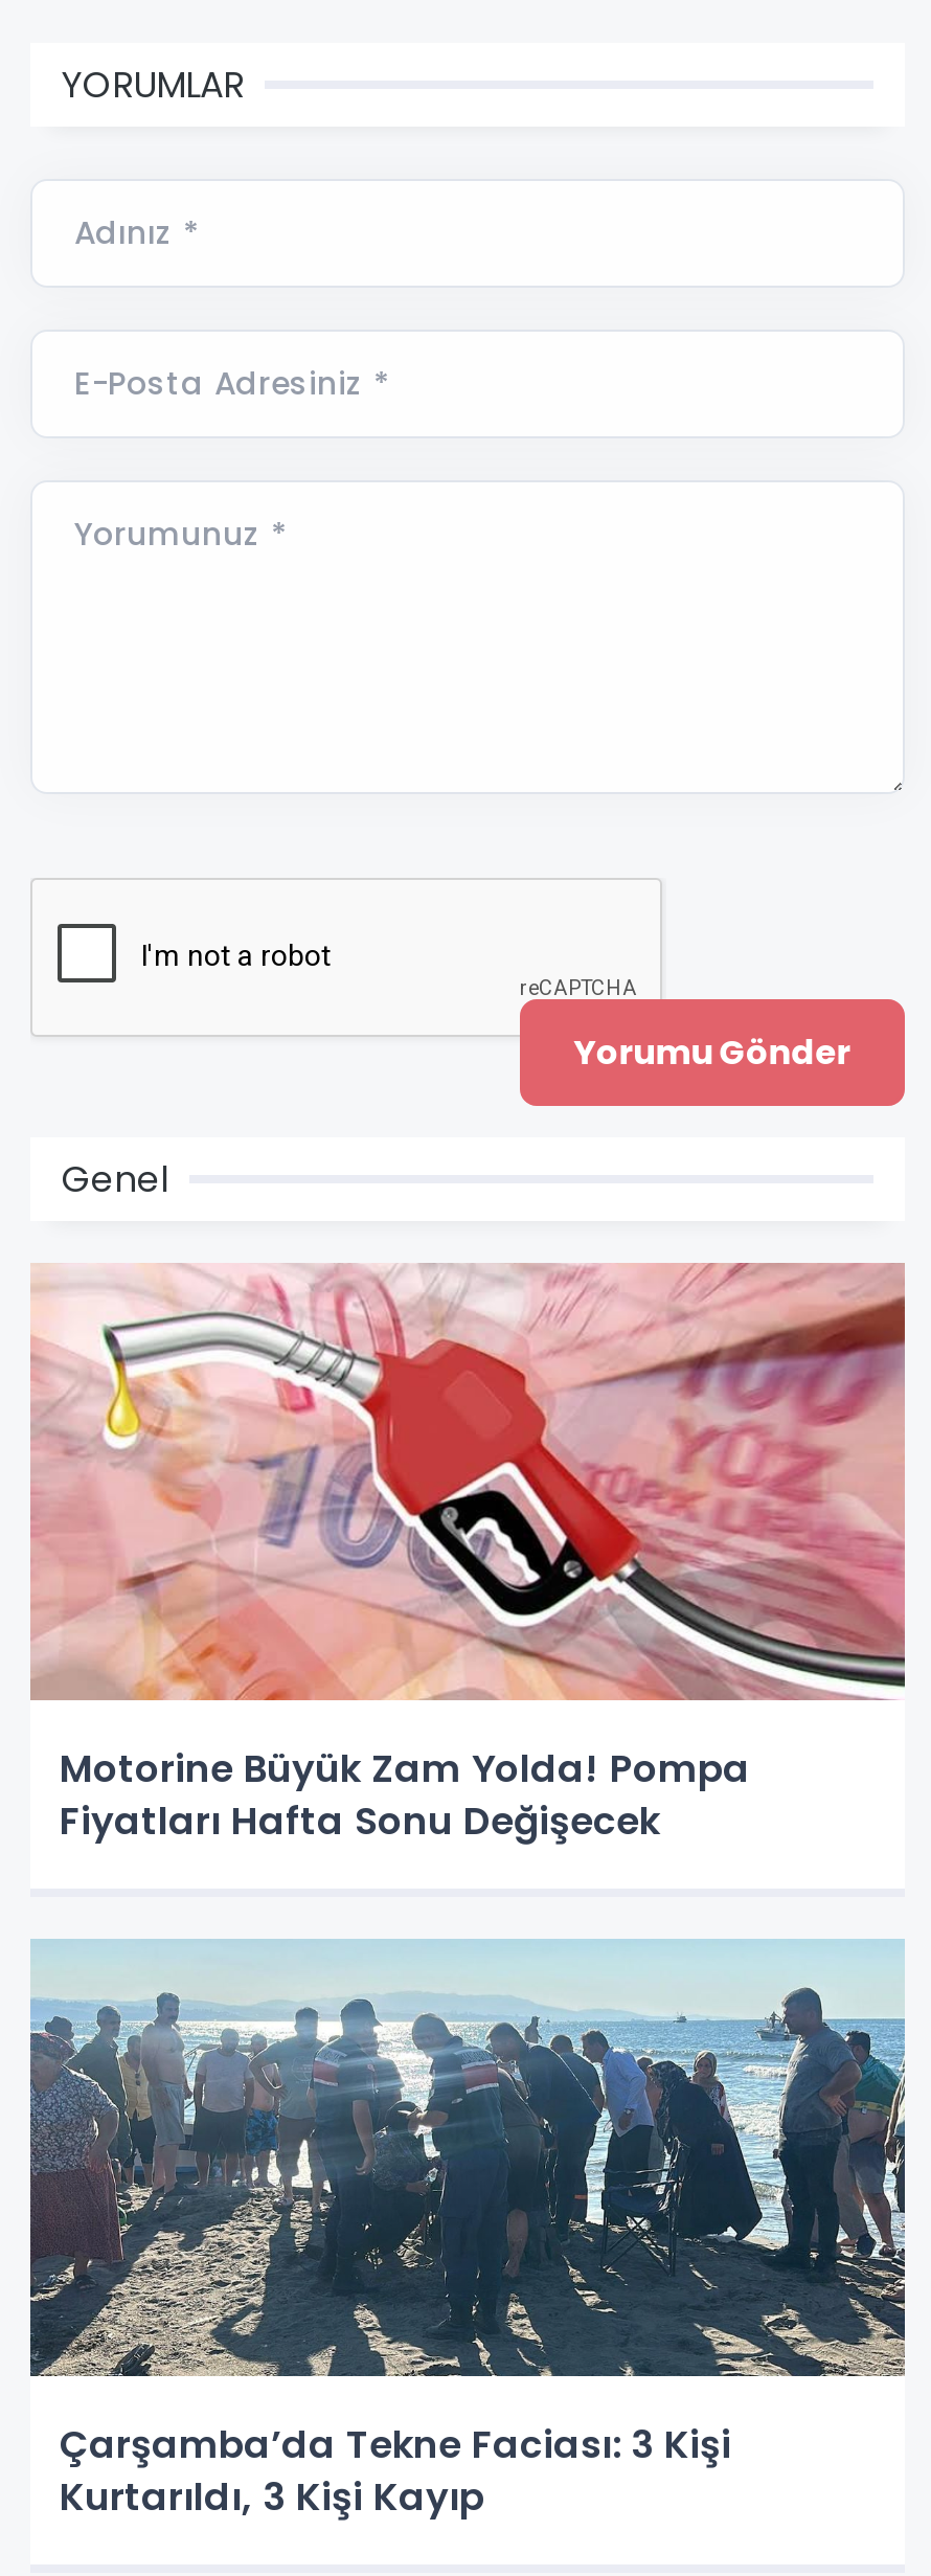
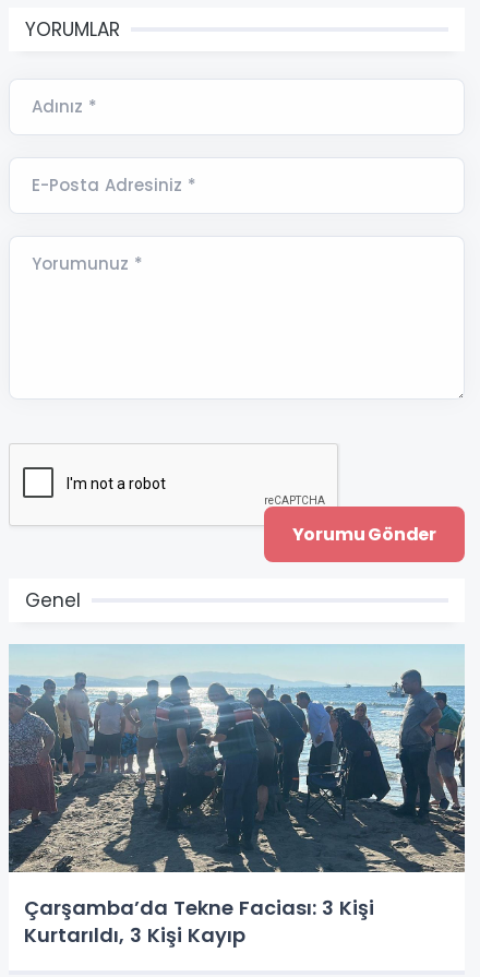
[30,1261,907,1846] [image] | Motorine Büyük Zam Yolda! Pompa | Fiyatları Hafta Sonu Değişecek -> none

